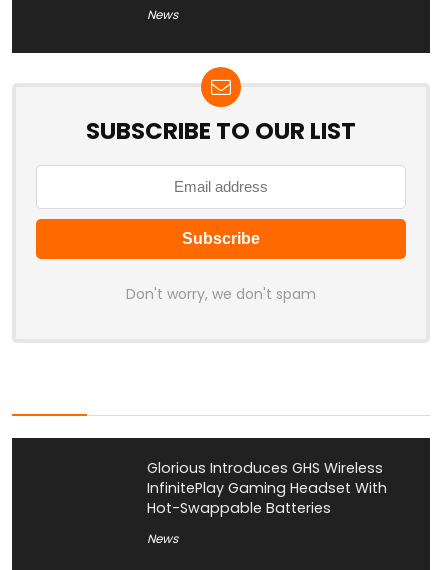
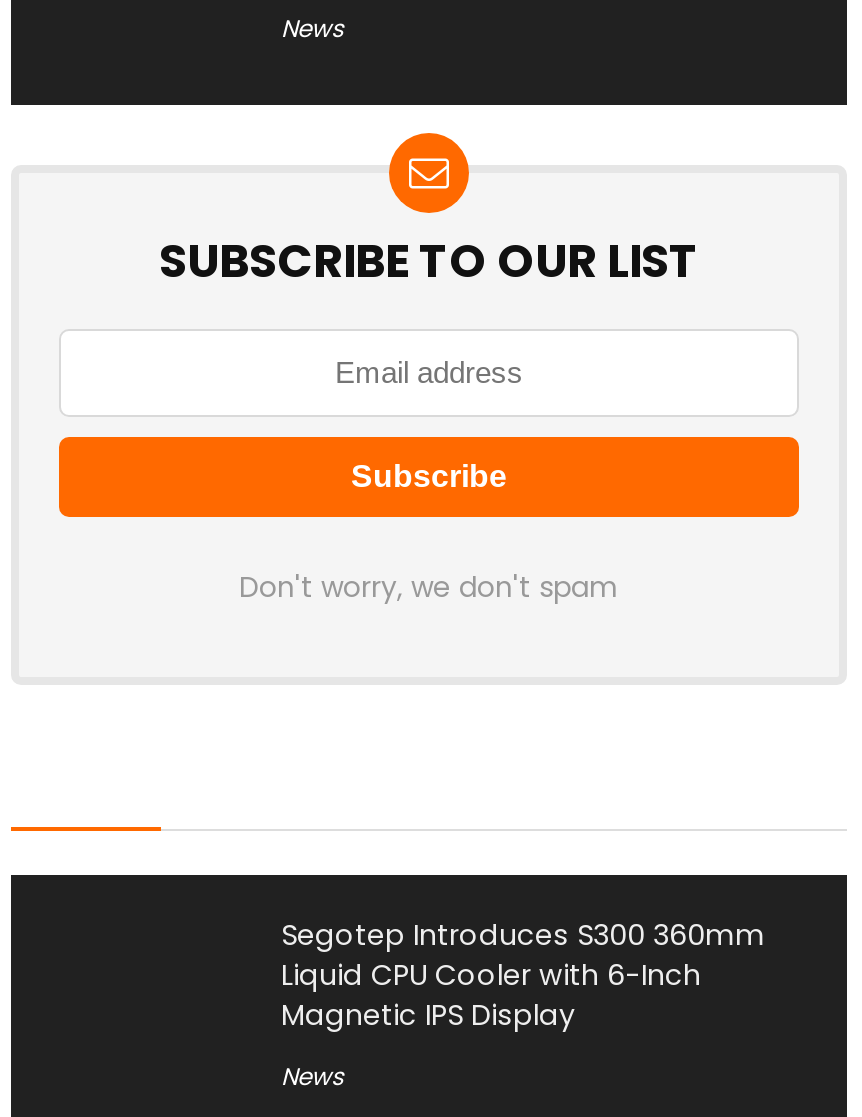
[147,458,387,518] Glorious Introduces GHS Wireless | InfinitePlay Gaming Headset With | Hot-Swappable Batteries -> [281,914,765,1034] Segotep Introduces S300 360mm | Liquid CPU Cooler with 6-Inch | Magnetic IPS Display

